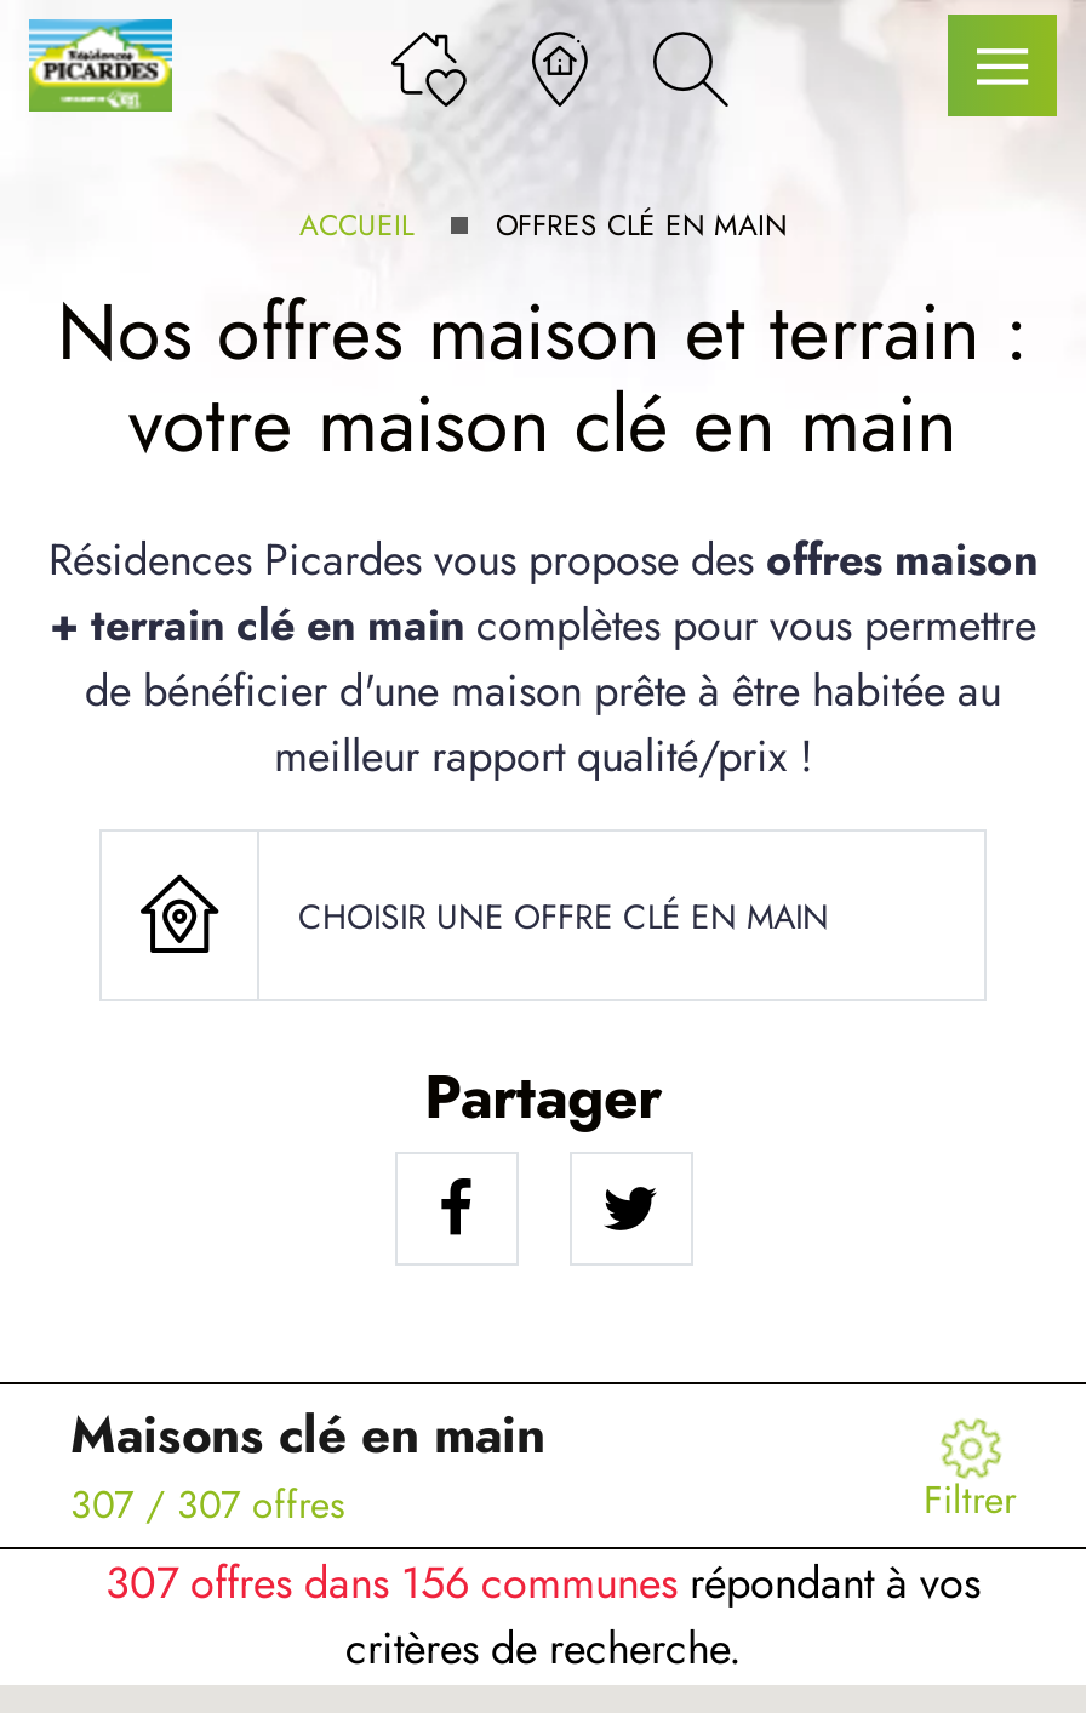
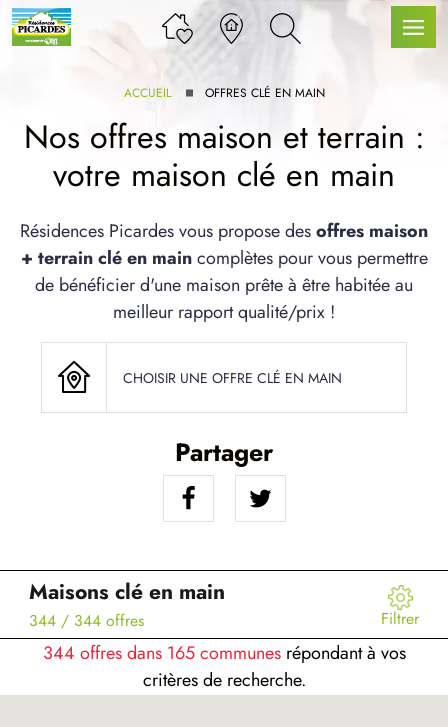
[70,1476,344,1531] 307 / 307 offres -> [29,609,144,632] 344 / 344 offres
[105,1552,981,1615] 307 offres dans 156 communes répondant à vos -> [42,640,405,666] 344 offres dans 165 communes répondant à vos

